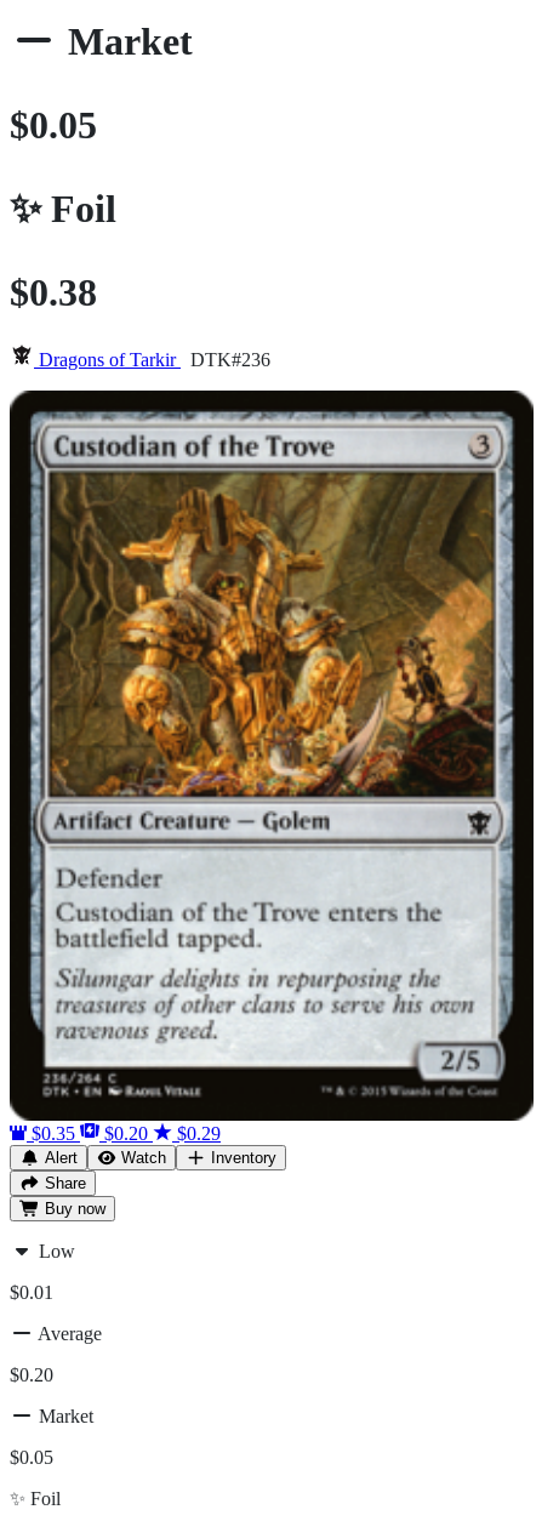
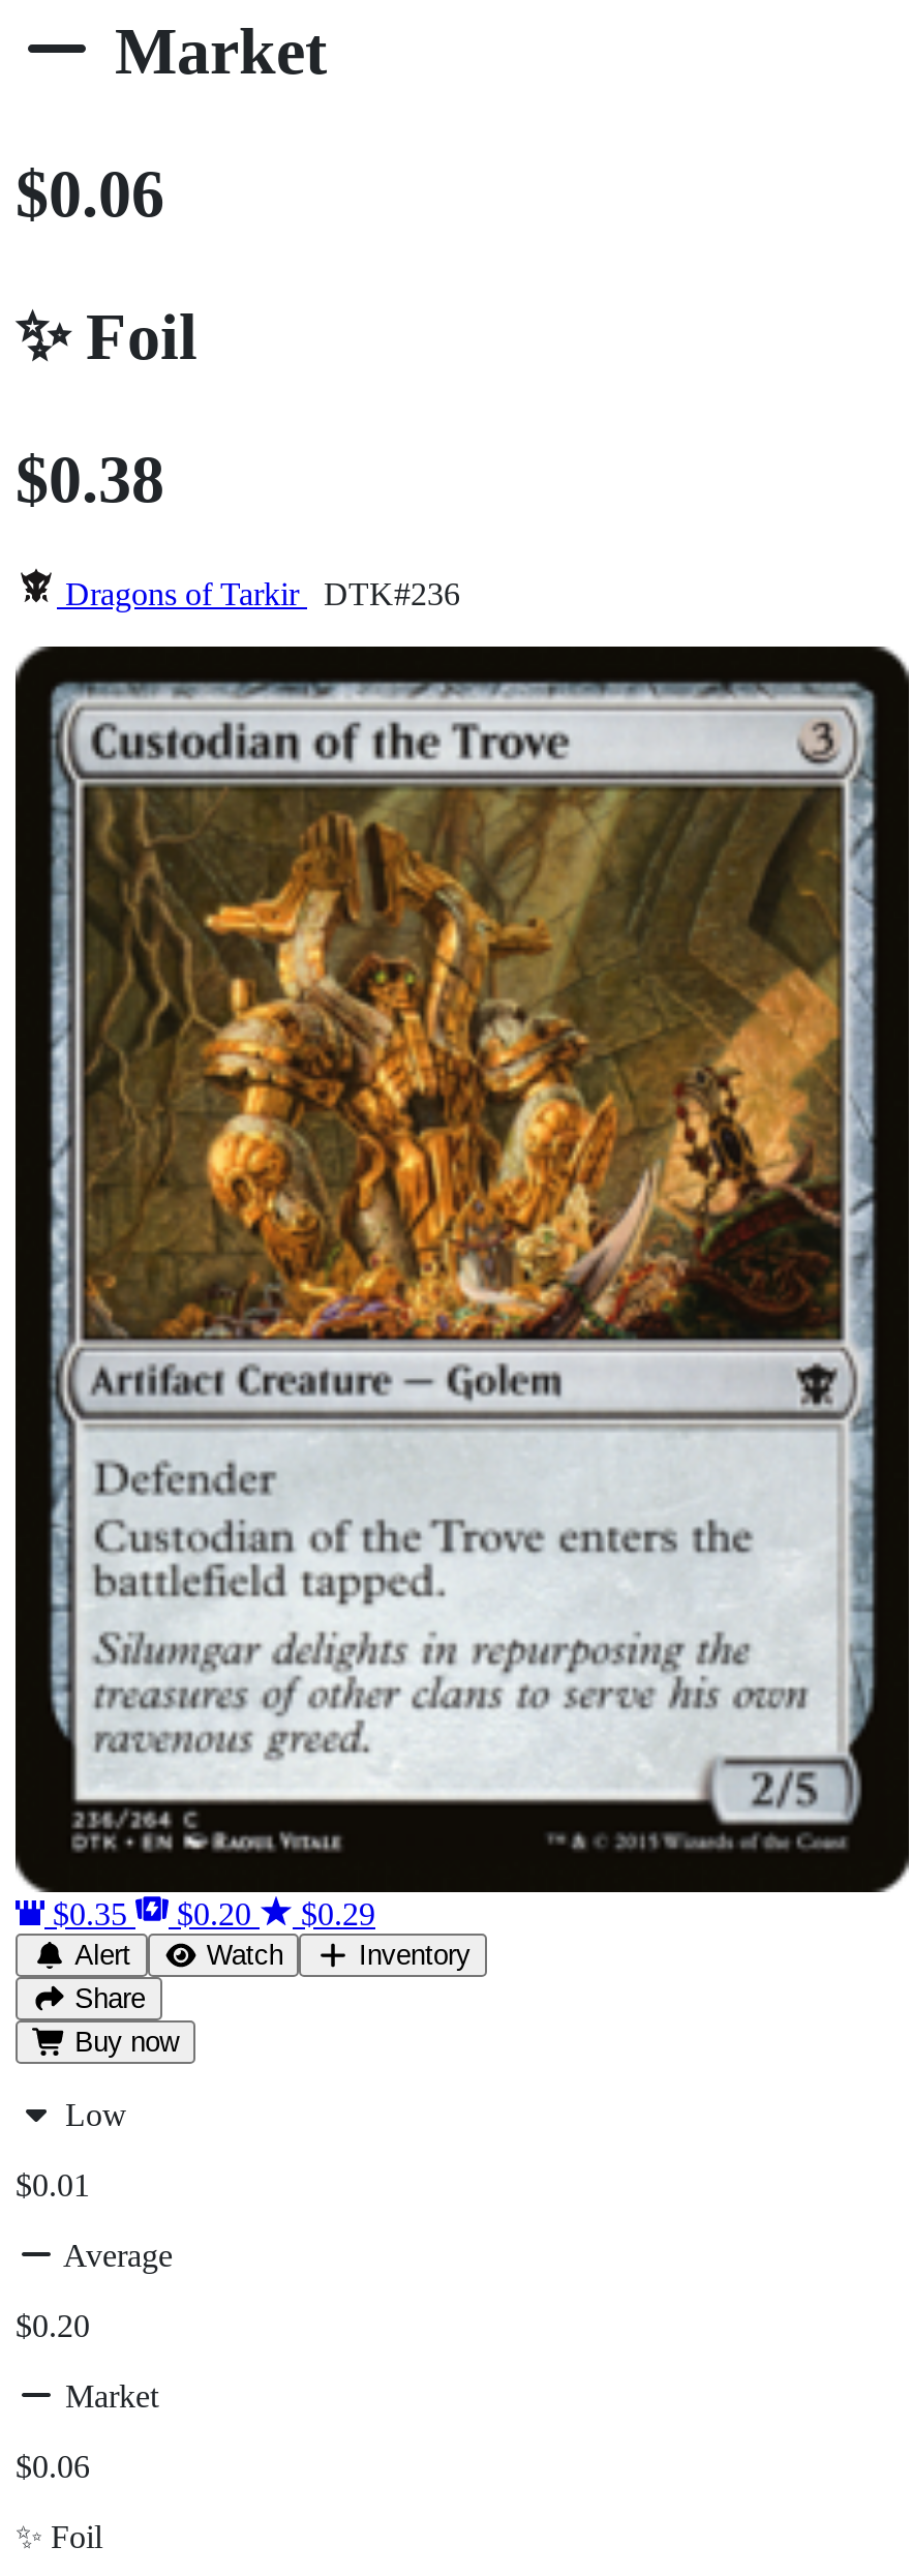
[10,104,97,147] $0.05 -> [16,157,164,232] $0.06
[10,1447,53,1468] $0.05 -> [16,2449,90,2485] $0.06

